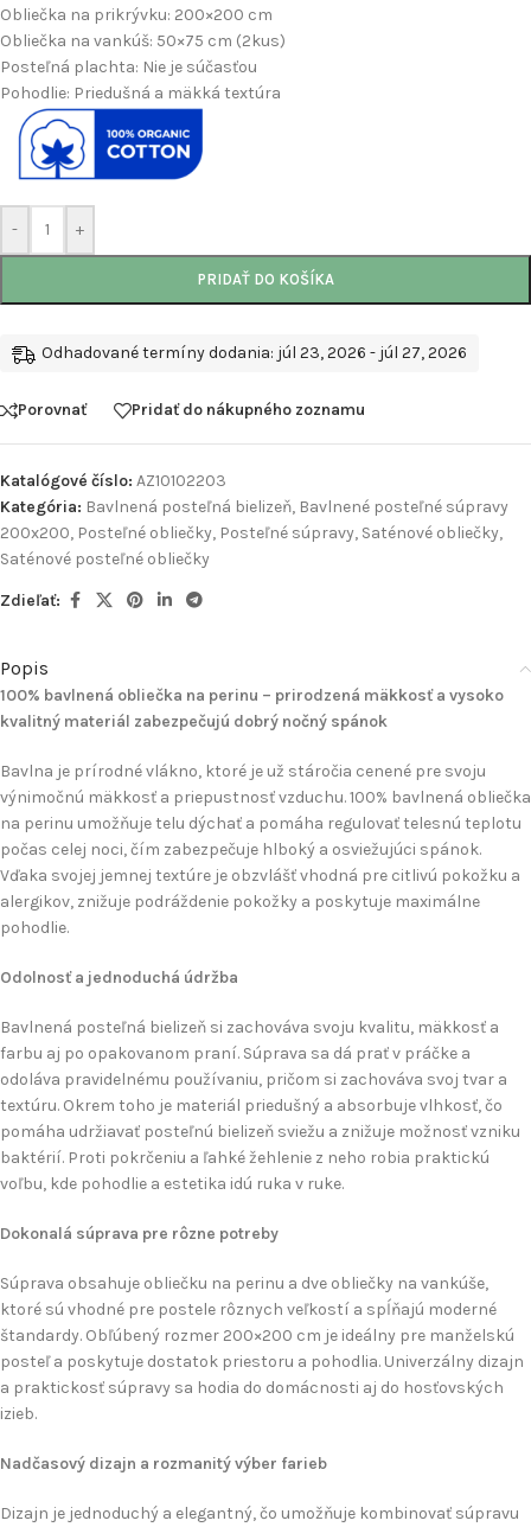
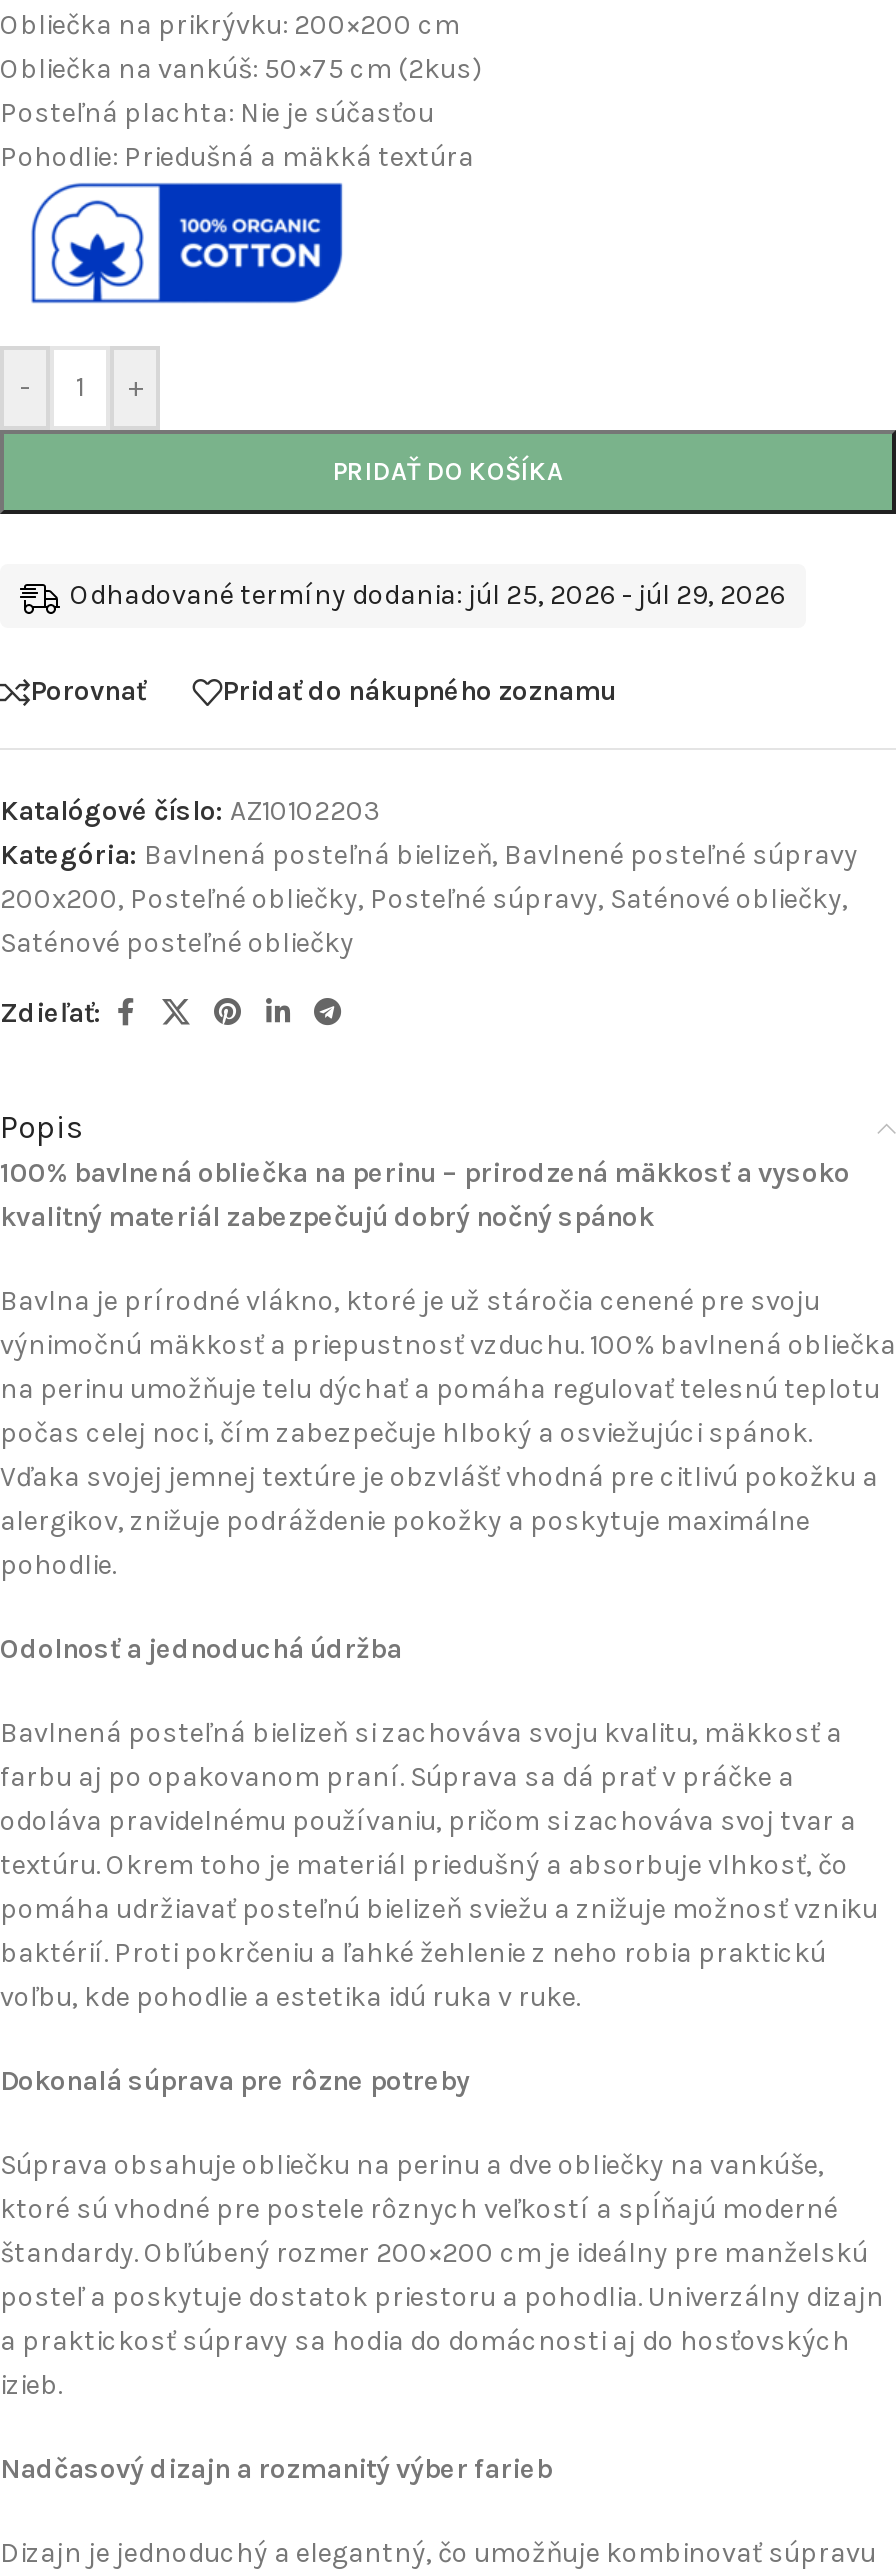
[41,343,467,363] Odhadované termíny dodania: júl 23, 2026 - júl 27, 2026 -> [70,578,786,612] Odhadované termíny dodania: júl 25, 2026 - júl 29, 2026

